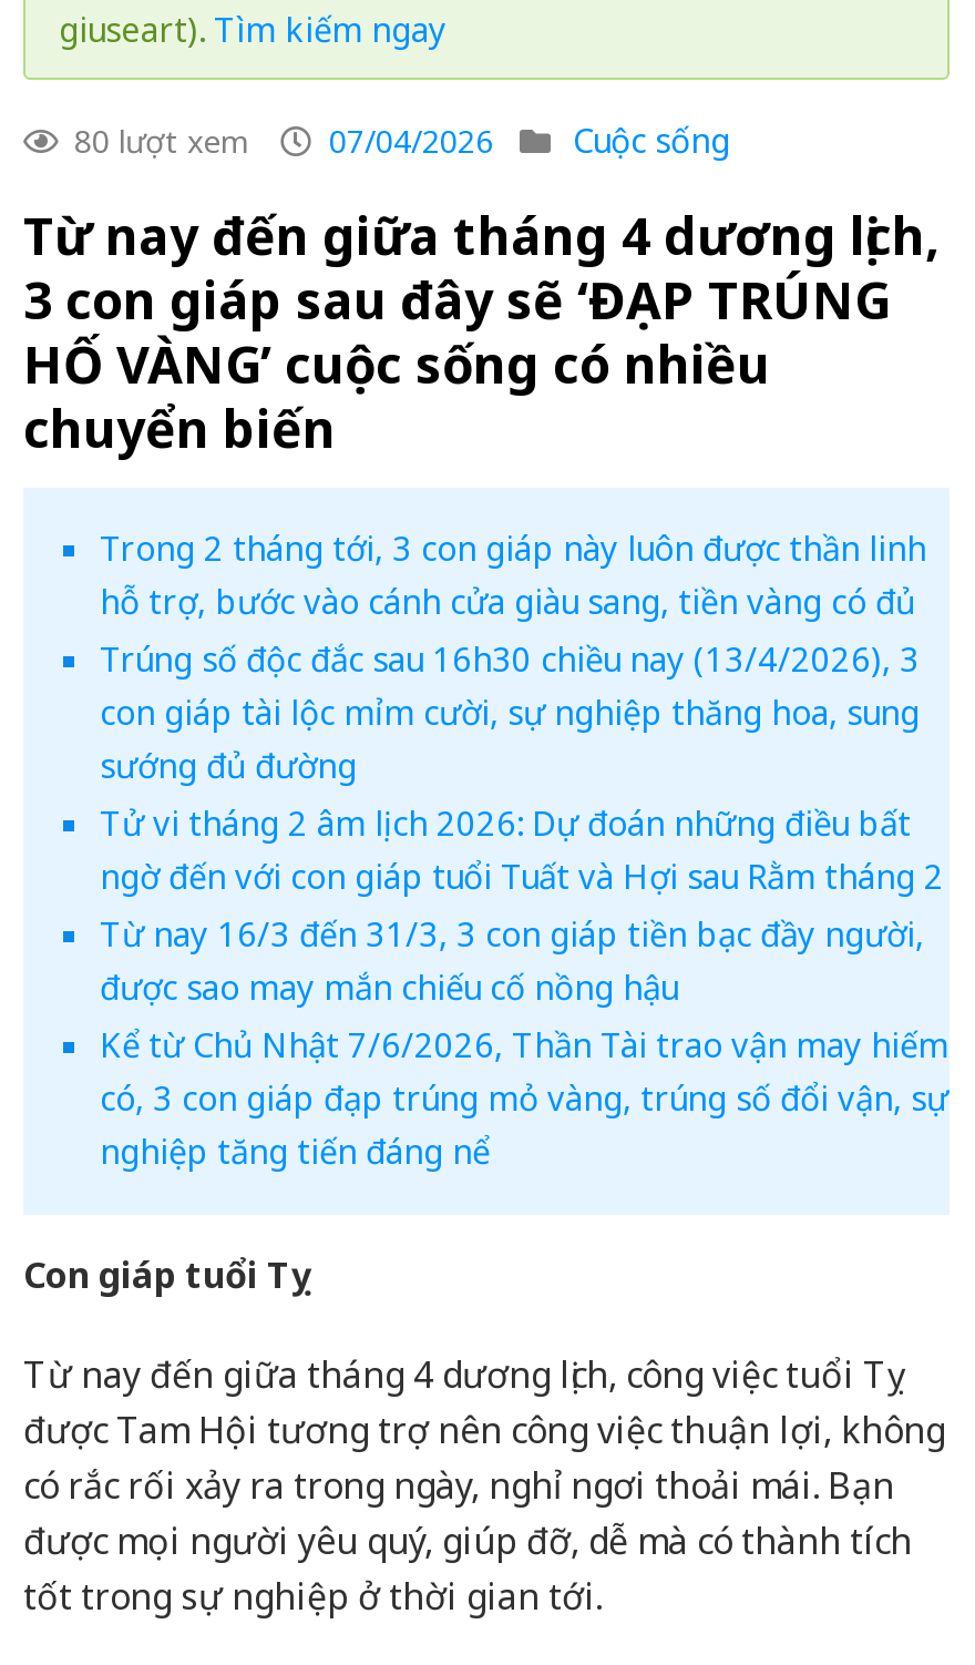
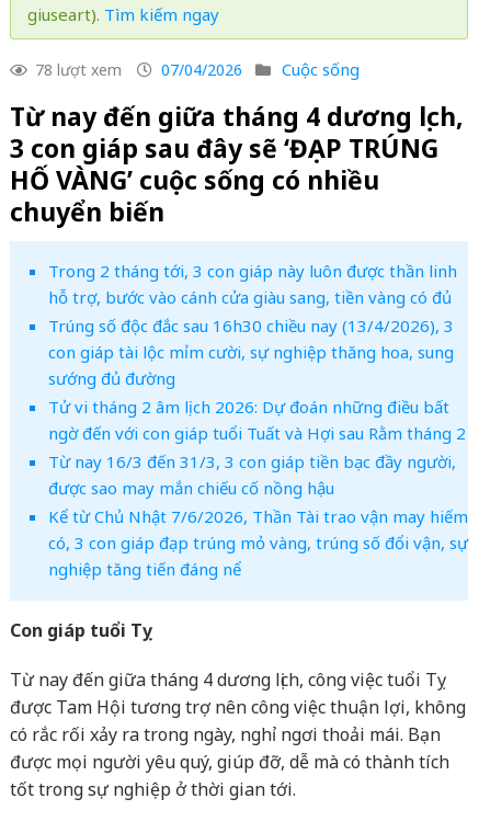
[65,118,730,162] 80 lượt xem 07/04/2026 Cuộc sống -> [31,58,360,80] 78 lượt xem 07/04/2026 Cuộc sống

